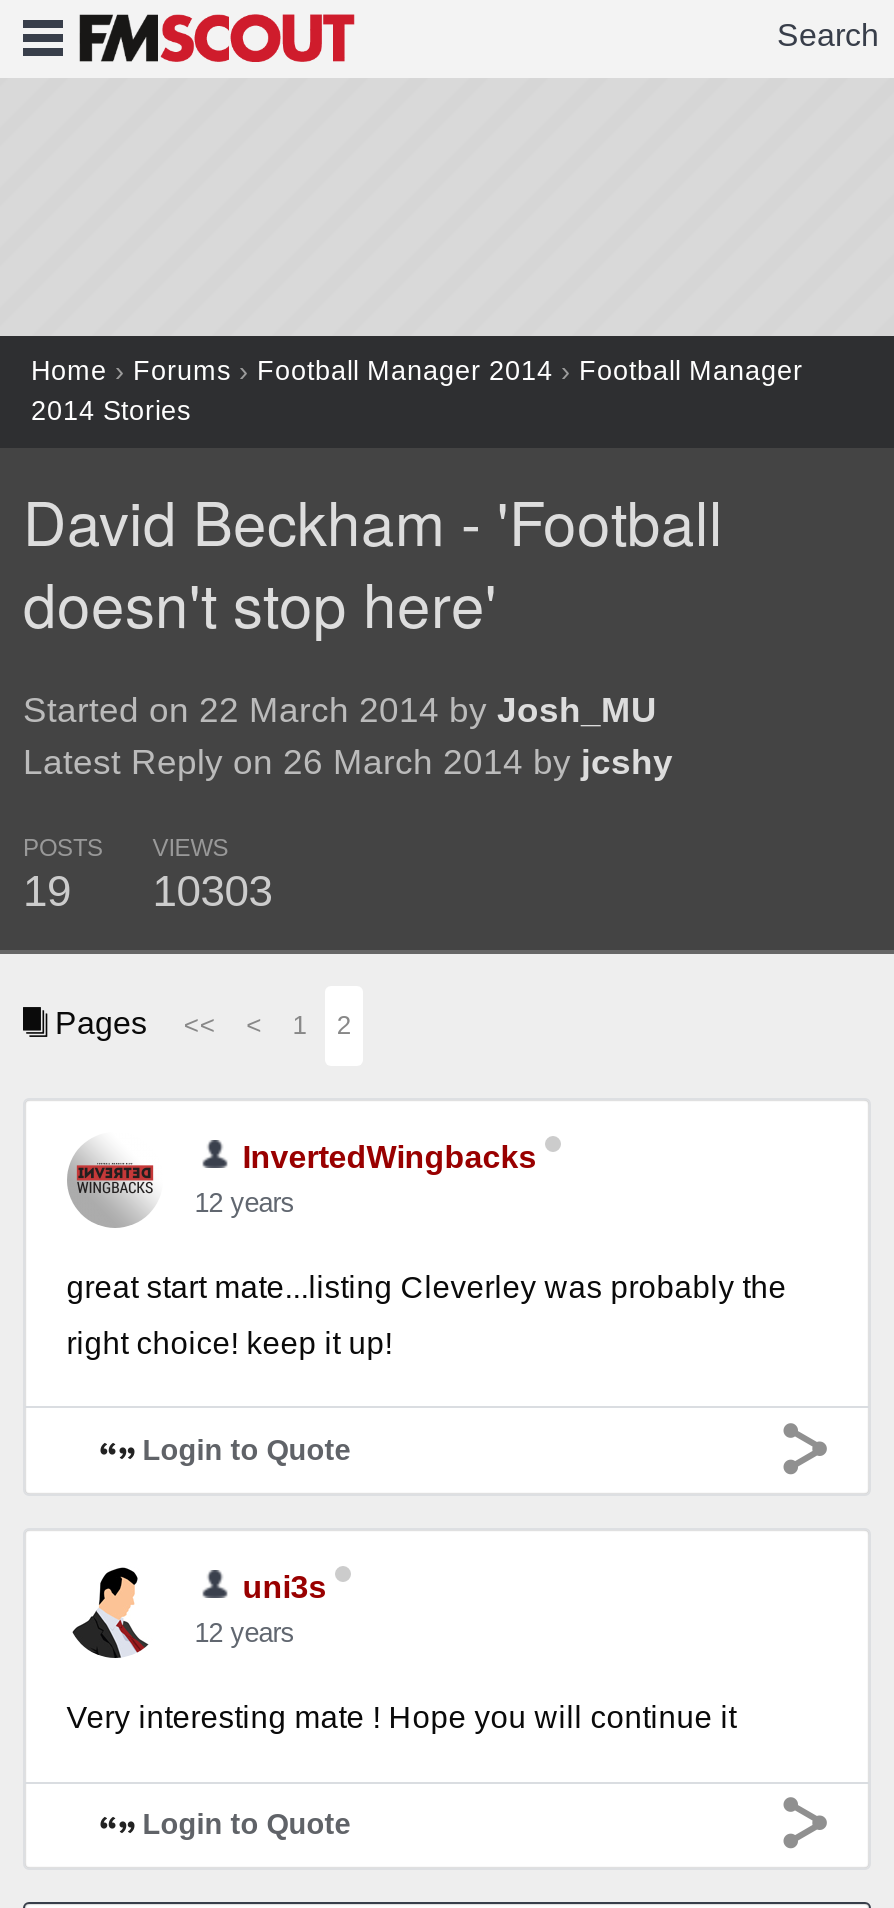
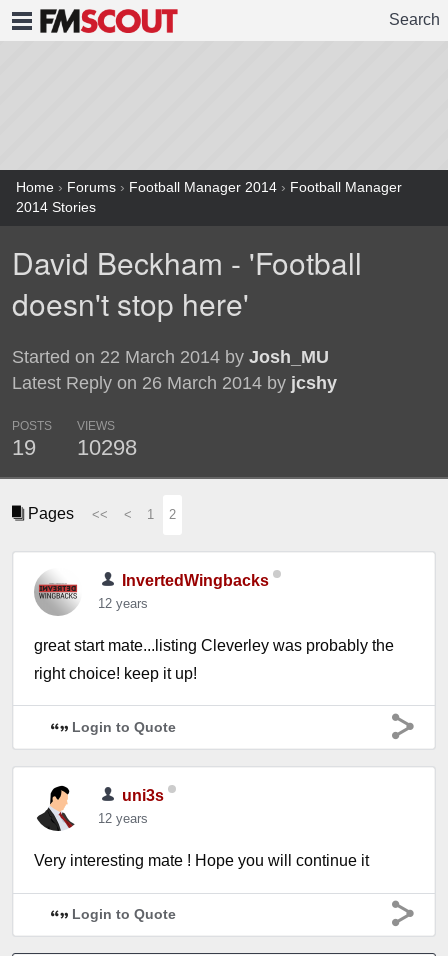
[23,866,273,916] 19 10303 -> [12,435,137,460] 19 10298

